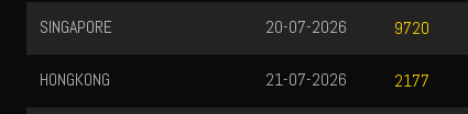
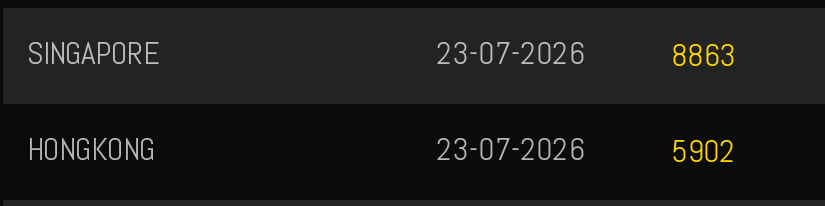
[265,17,347,39] 20-07-2026 -> [436,35,584,75] 23-07-2026
[395,17,430,39] 9720 -> [672,36,736,76] 8863
[265,69,347,91] 21-07-2026 -> [436,131,584,171] 23-07-2026
[395,70,430,92] 2177 -> [672,132,736,172] 5902

